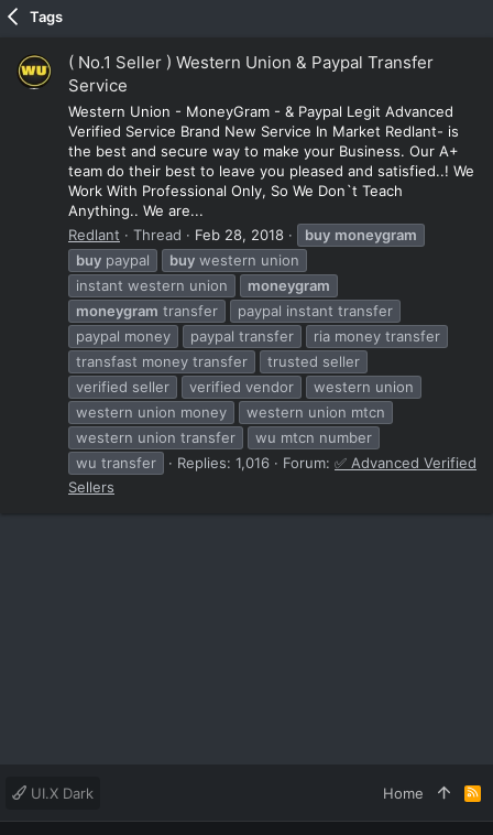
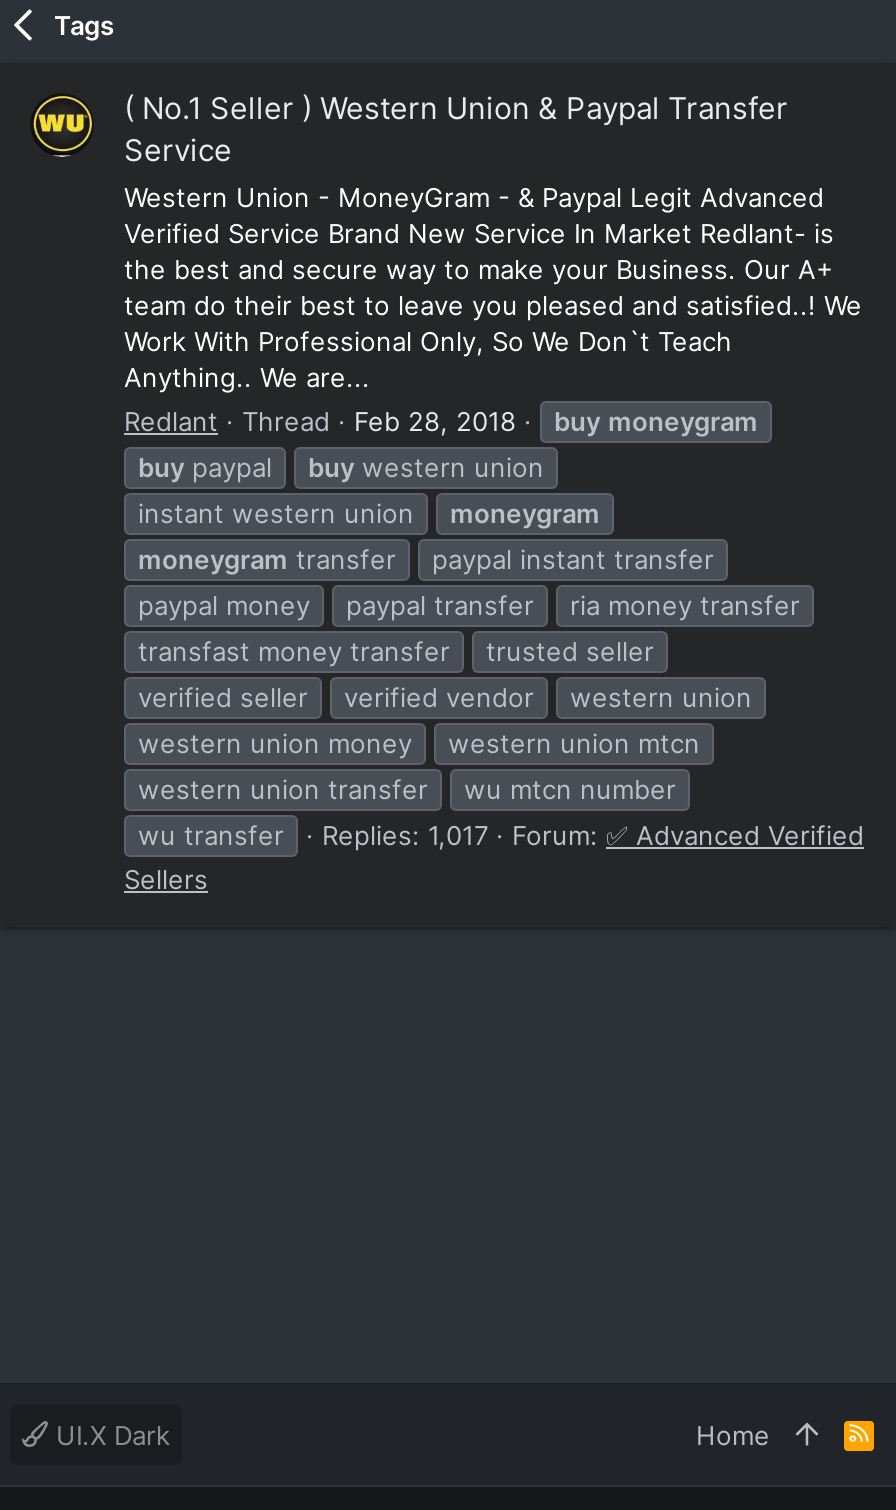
[177,454,270,471] Replies: 1,016 -> [322,819,488,851] Replies: 1,017

